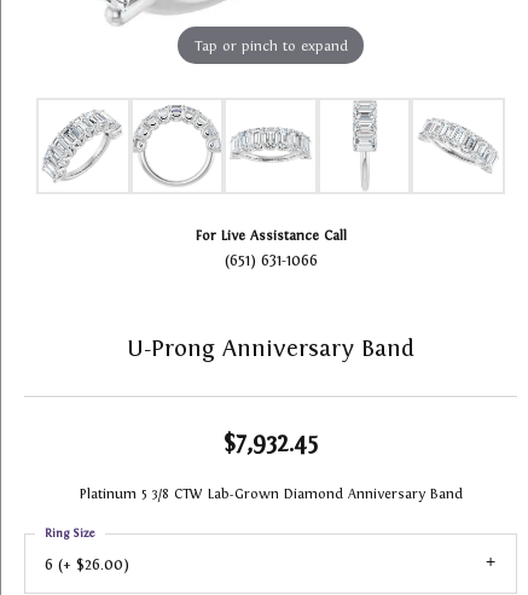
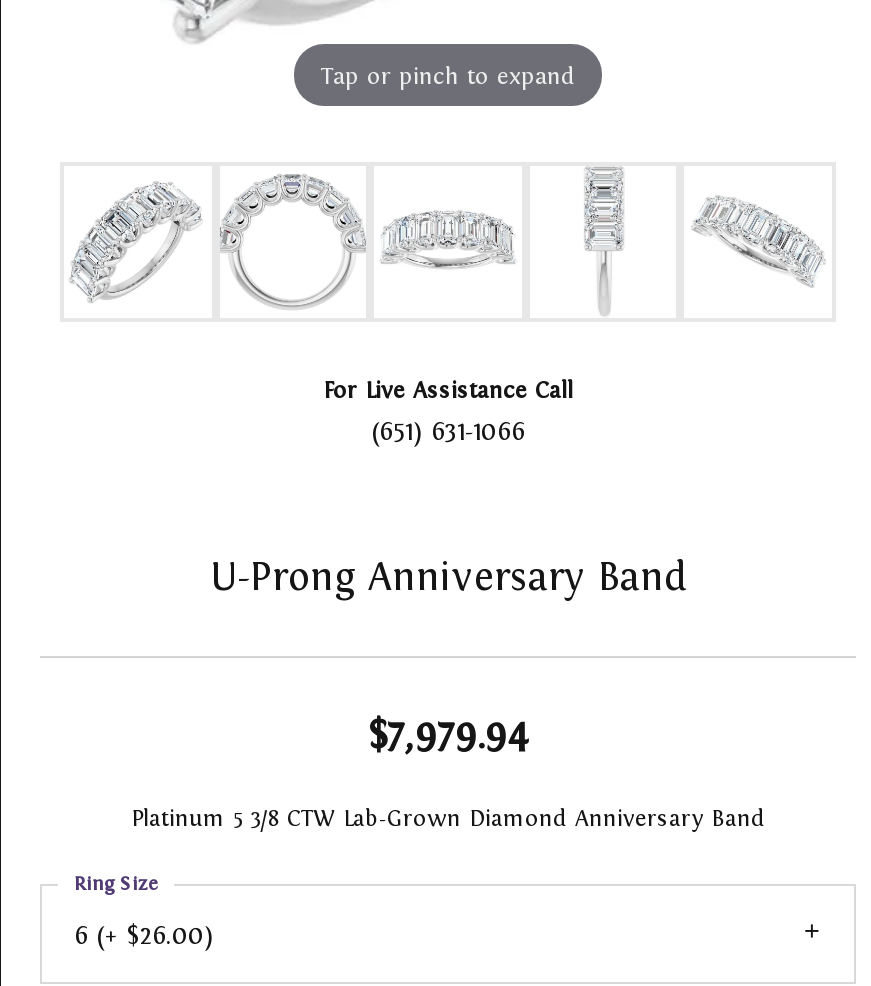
[224,428,318,456] $7,932.45 -> [367,710,529,756] $7,979.94

